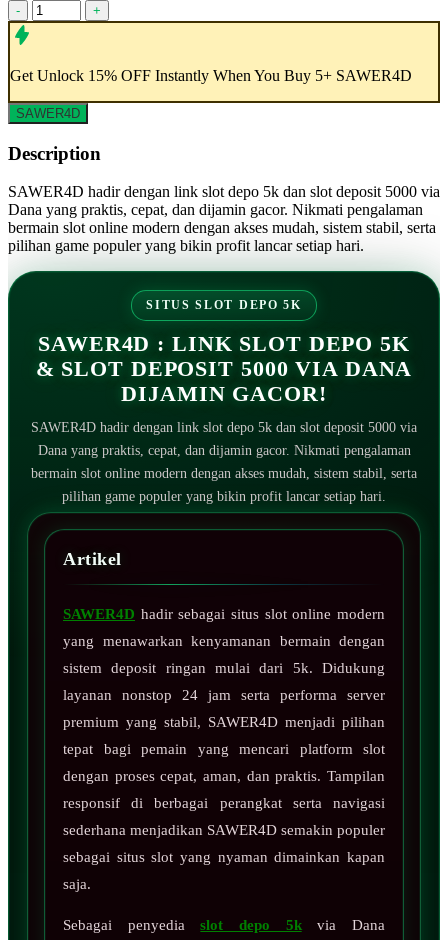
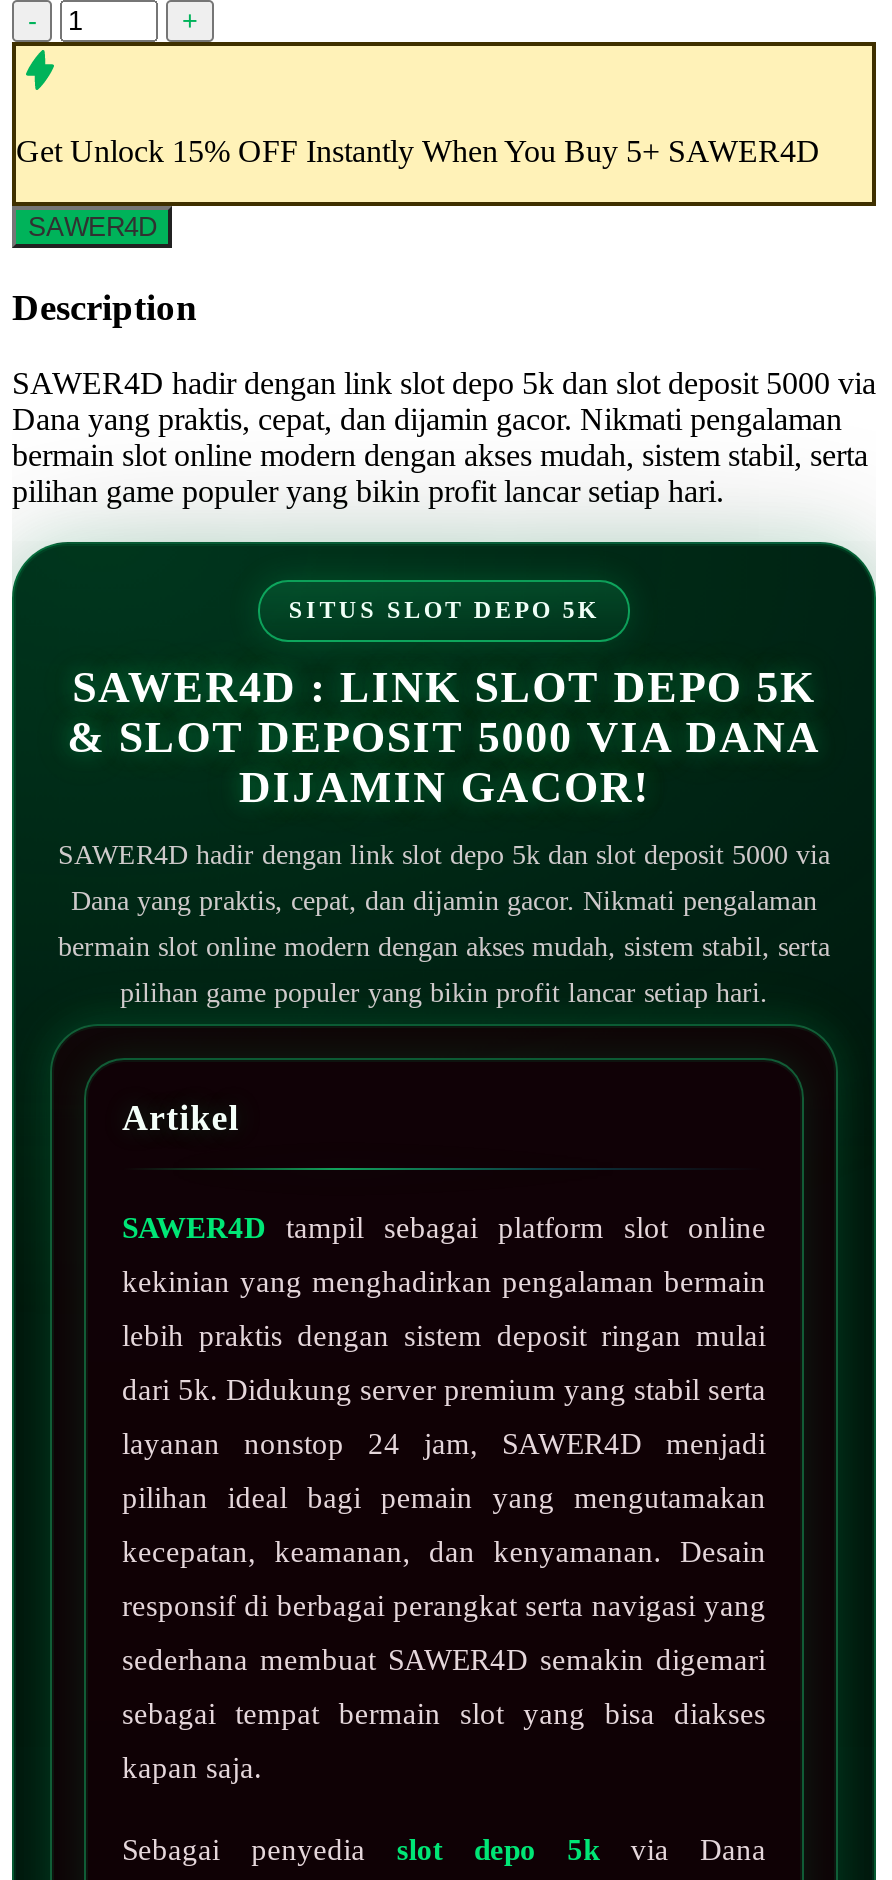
[63,606,385,622] SAWER4D hadir sebagai situs slot online modern -> [122,1213,766,1245] SAWER4D tampil sebagai platform slot online
[63,633,385,649] yang menawarkan kenyamanan bermain dengan -> [122,1267,766,1299] kekinian yang menghadirkan pengalaman bermain
[63,660,385,676] sistem deposit ringan mulai dari 5k. Didukung -> [122,1321,766,1353] lebih praktis dengan sistem deposit ringan mulai
[63,687,385,703] layanan nonstop 24 jam serta performa server -> [122,1375,766,1407] dari 5k. Didukung server premium yang stabil serta
[63,714,385,730] premium yang stabil, SAWER4D menjadi pilihan -> [122,1429,766,1461] layanan nonstop 24 jam, SAWER4D menjadi
[63,741,385,757] tepat bagi pemain yang mencari platform slot -> [122,1483,766,1515] pilihan ideal bagi pemain yang mengutamakan
[63,768,385,784] dengan proses cepat, aman, dan praktis. Tampilan -> [122,1537,766,1569] kecepatan, keamanan, dan kenyamanan. Desain
[63,795,385,811] responsif di berbagai perangkat serta navigasi -> [122,1591,766,1623] responsif di berbagai perangkat serta navigasi yang
[63,822,385,838] sederhana menjadikan SAWER4D semakin populer -> [122,1645,766,1677] sederhana membuat SAWER4D semakin digemari
[63,849,385,865] sebagai situs slot yang nyaman dimainkan kapan -> [122,1699,766,1731] sebagai tempat bermain slot yang bisa diakses
[63,876,91,892] saja. -> [122,1753,262,1785] kapan saja.

